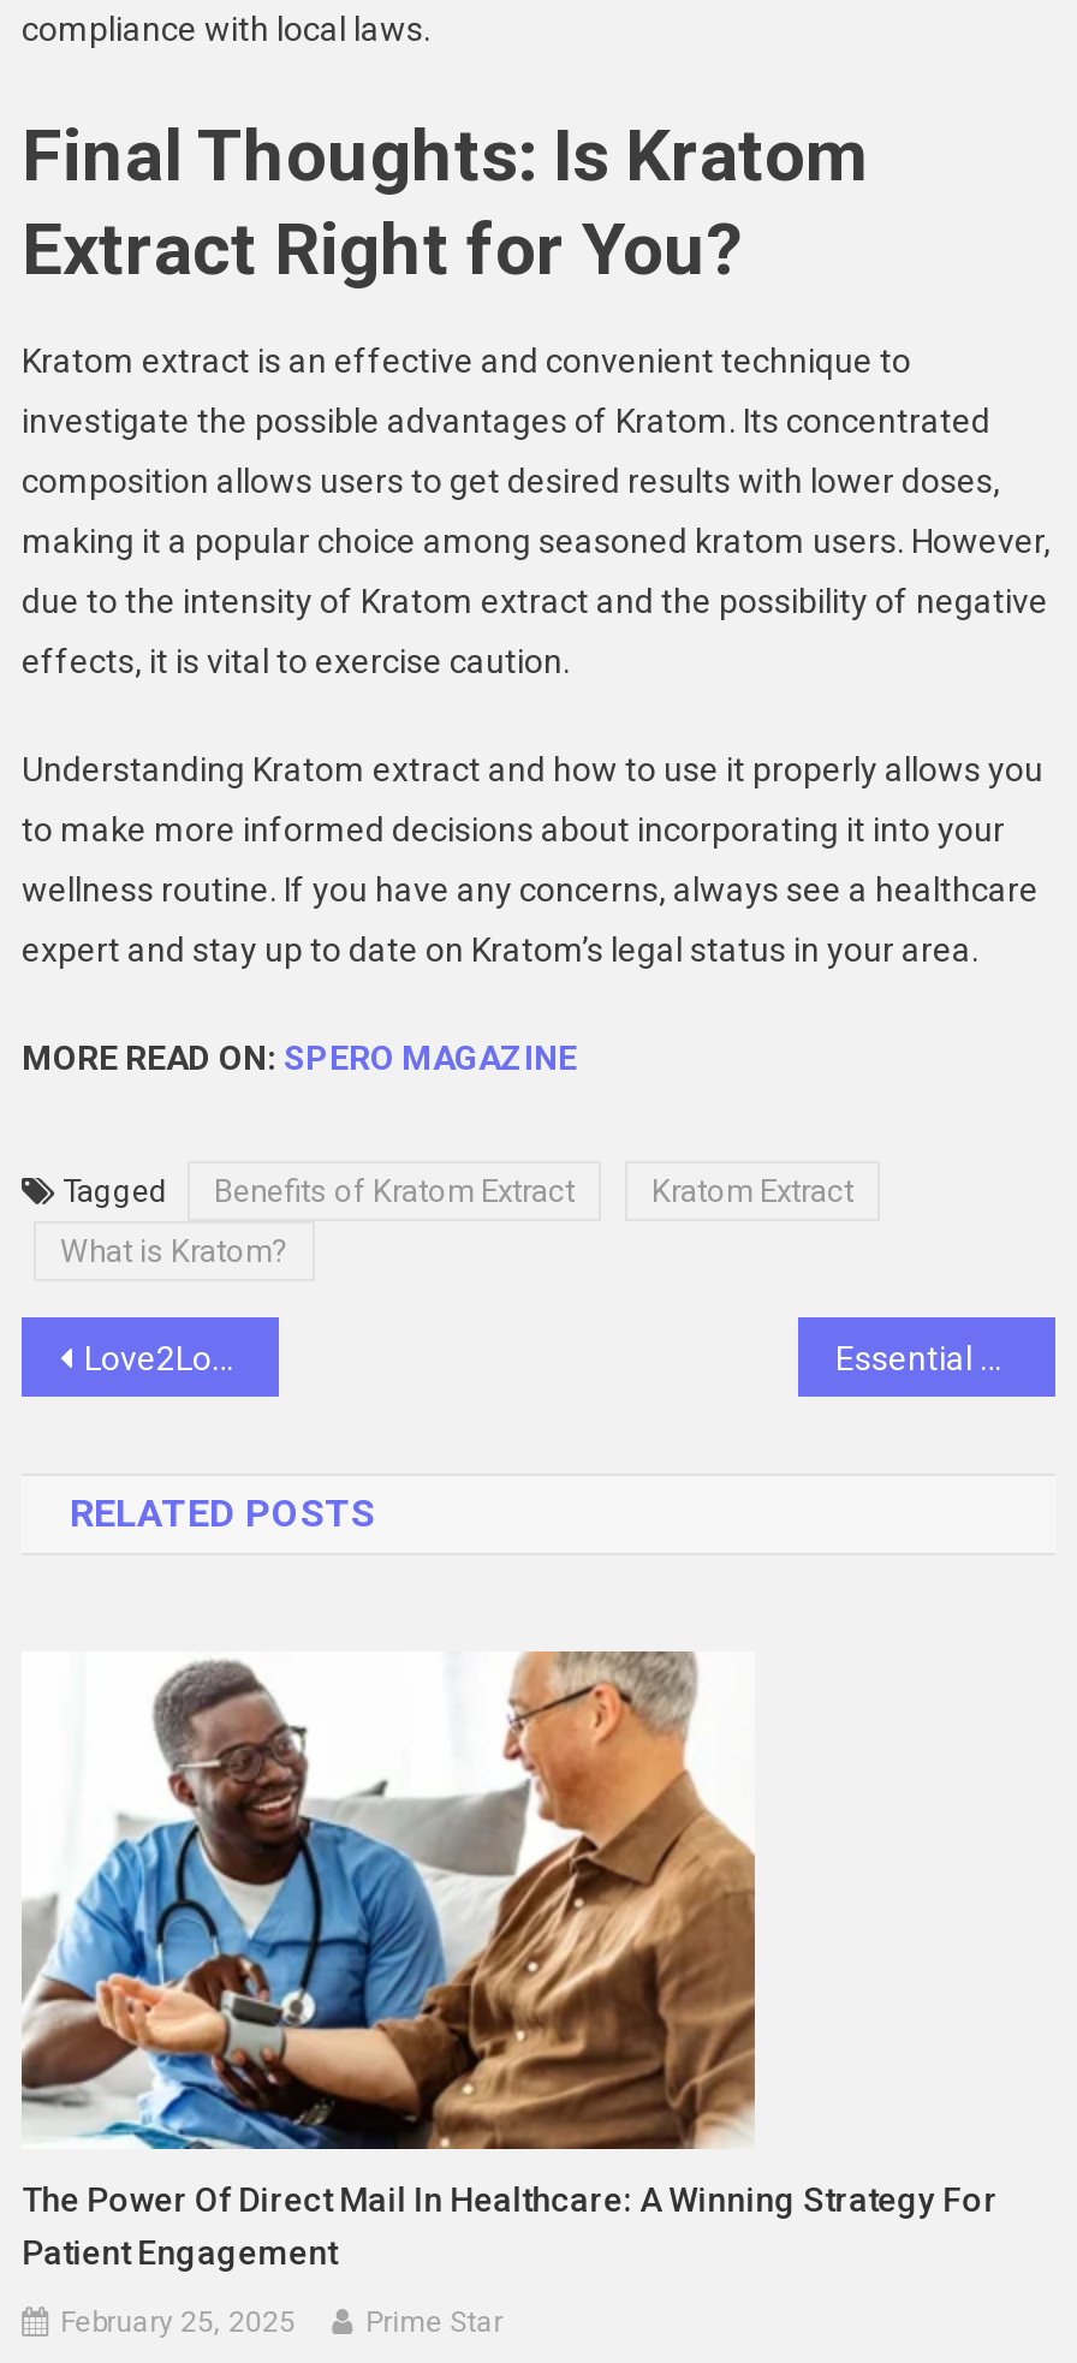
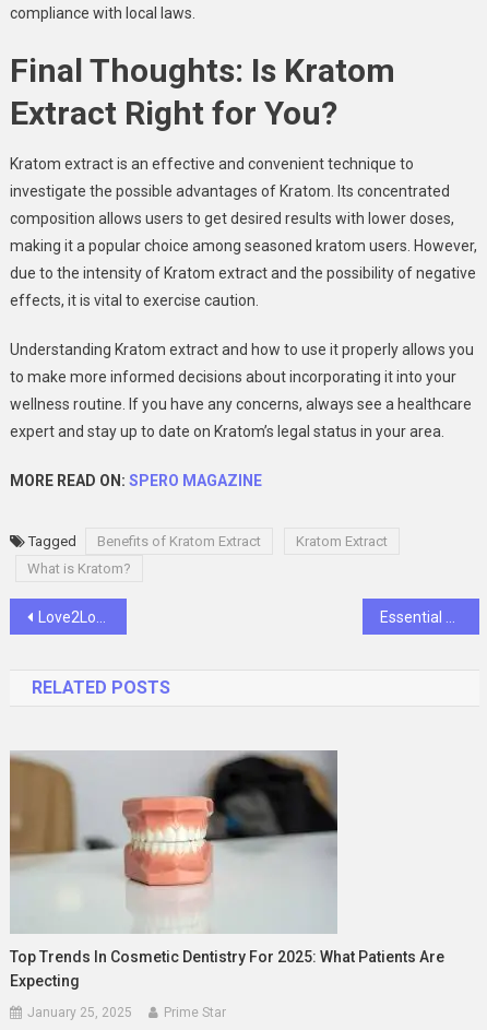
[19,1651,757,2070] [image] -> [9,749,343,934] [image]
[22,2181,998,2273] The Power Of Direct Mail In Healthcare: A Winning Strategy For | Patient Engagement -> [10,949,445,990] Top Trends In Cosmetic Dentistry For 2025: What Patients Are | Expecting
[60,2306,296,2340] February 25, 2025 -> [27,1005,132,1021] January 25, 2025

